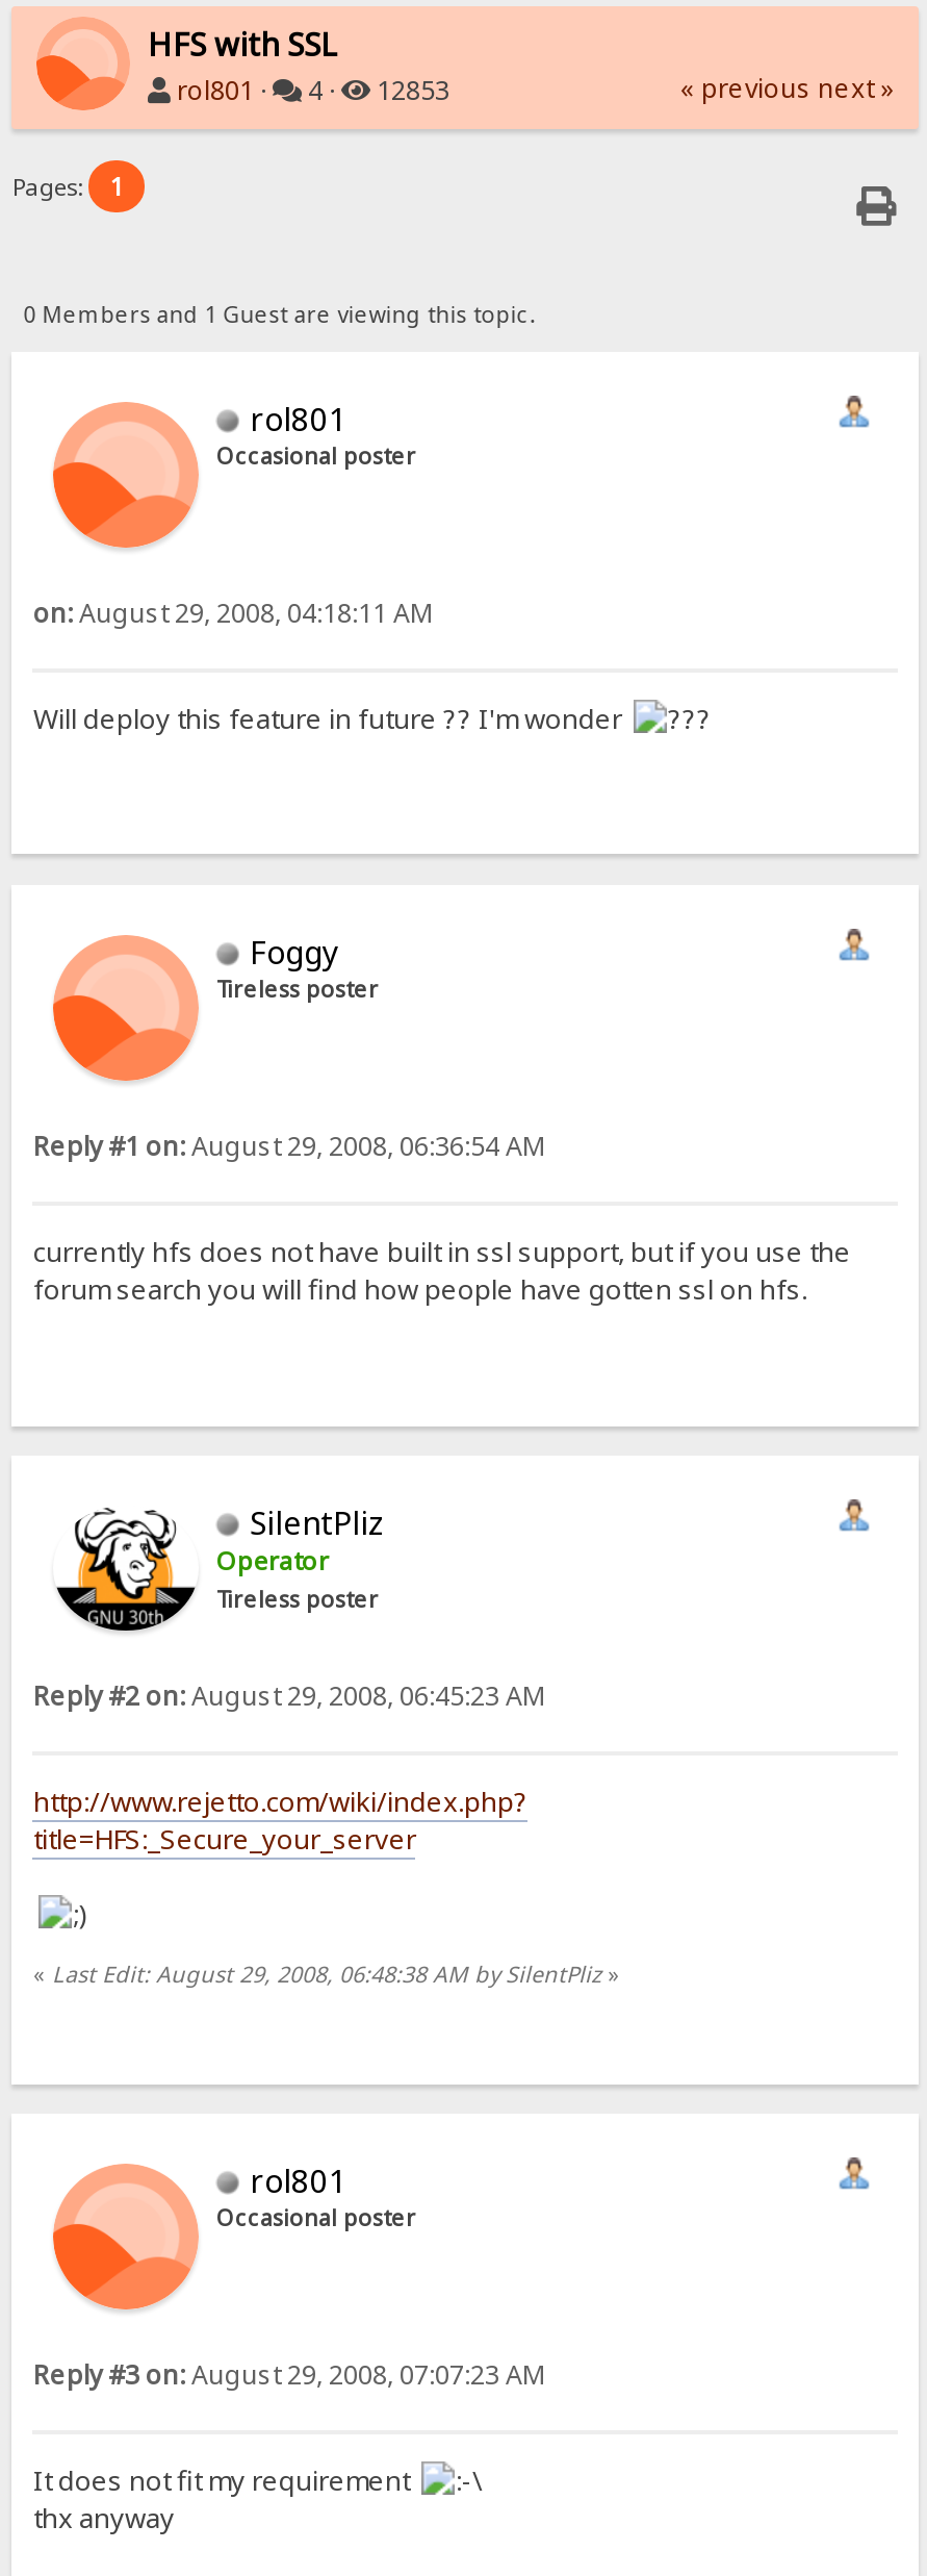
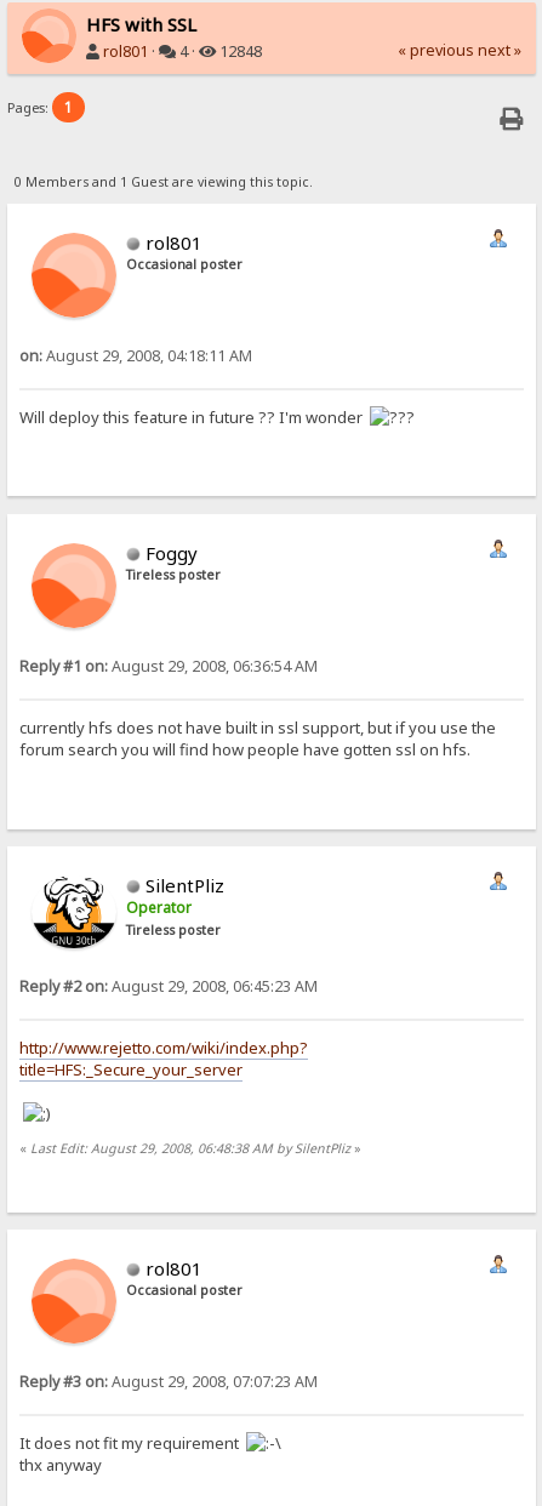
[177,72,449,108] rol801 · 4 · 12853 -> [104,41,263,62] rol801 · 4 · 12848

